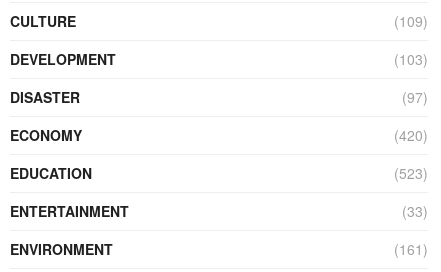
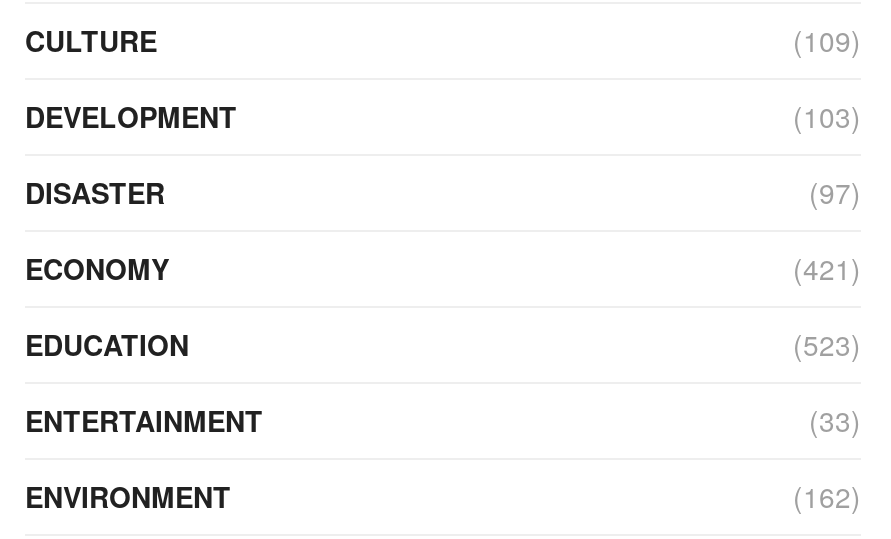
[394,125,428,145] (420) -> [793,248,861,288] (421)
[394,239,428,259] (161) -> [793,476,861,516] (162)

